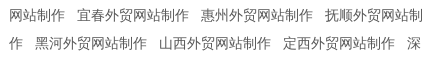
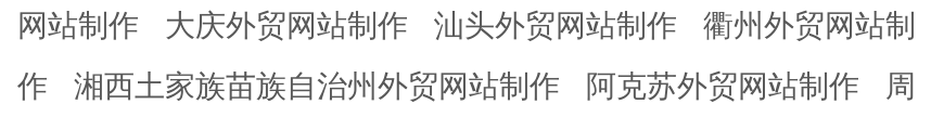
[77,8,189,23] 宜春外贸网站制作 -> [165,10,408,42] 大庆外贸网站制作
[201,8,313,23] 惠州外贸网站制作 -> [434,10,677,42] 汕头外贸网站制作
[325,8,423,23] 抚顺外贸网站制 -> [703,10,916,42] 衢州外贸网站制
[35,36,421,51] 黑河外贸网站制作 | 山西外贸网站制作 | 定西外贸网站制作 | 深 -> [74,70,916,103] 湘西土家族苗族自治州外贸网站制作 | 阿克苏外贸网站制作 | 周

